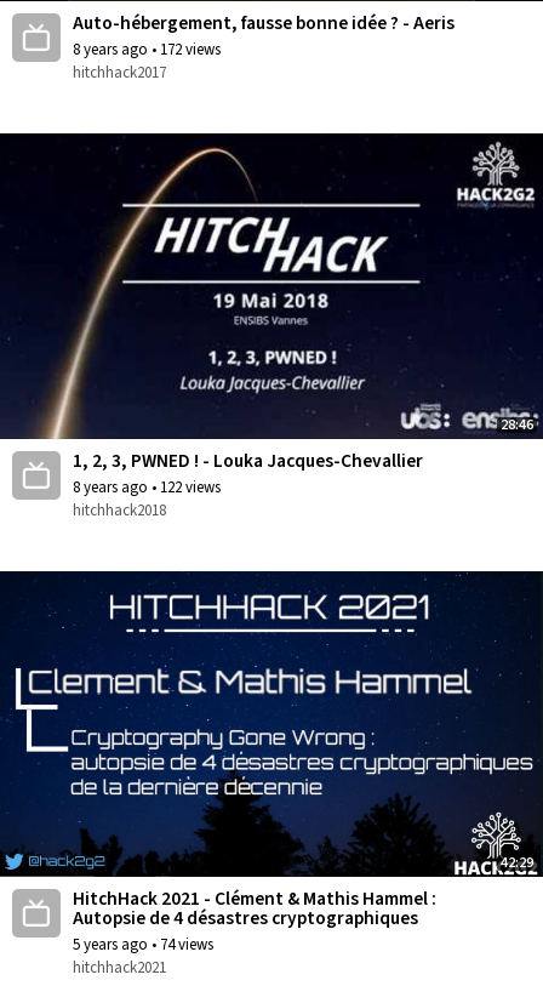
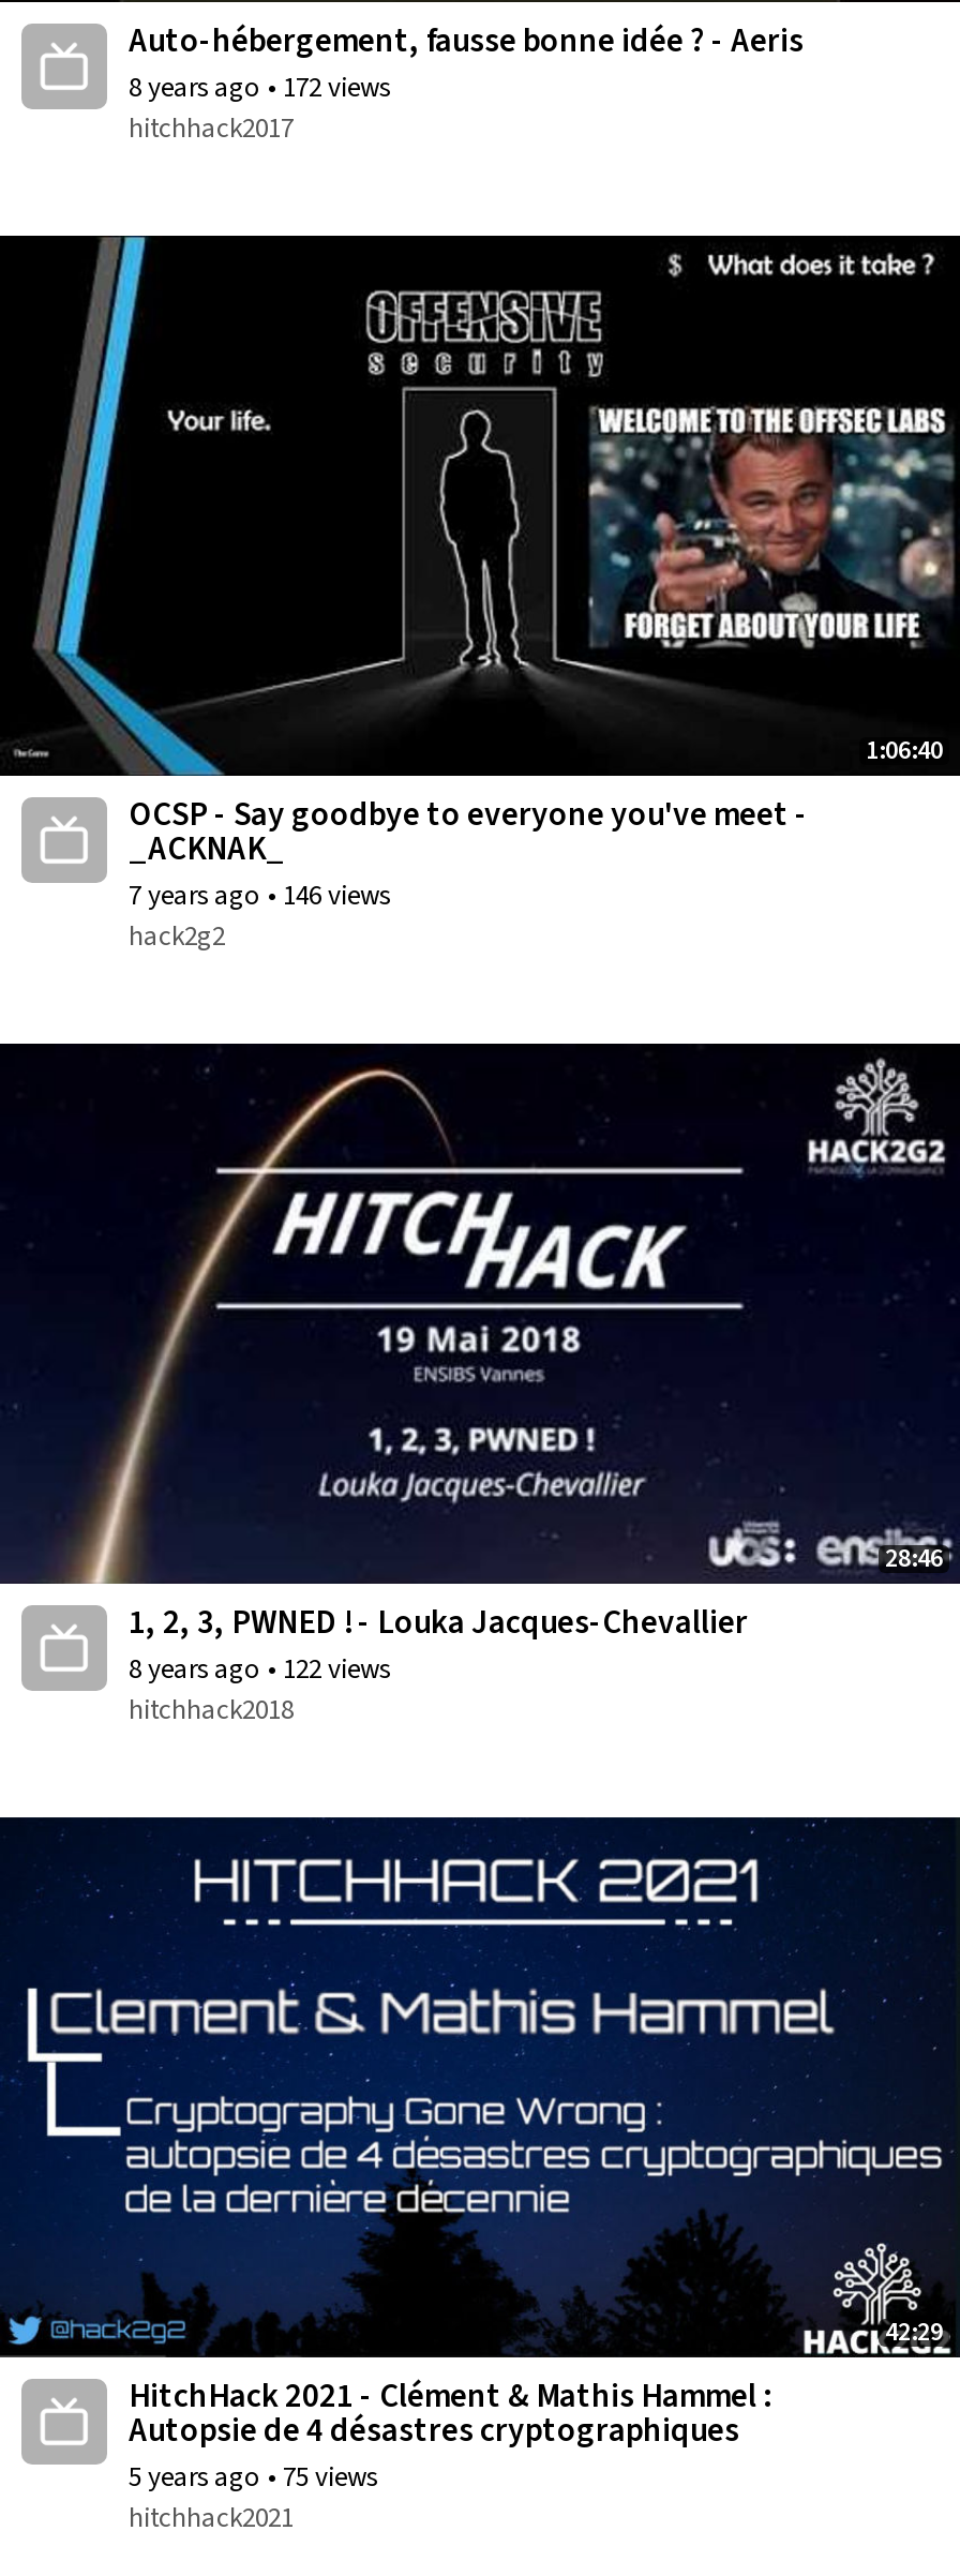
none -> [6,234,954,956] [image] | 1:06:40 | OCSP - Say goodbye to everyone you've meet - | _ACKNAK_ | 7 years ago • 146 views | hack2g2
[73,934,213,956] 5 years ago • 74 views -> [129,2458,377,2497] 5 years ago • 75 views

